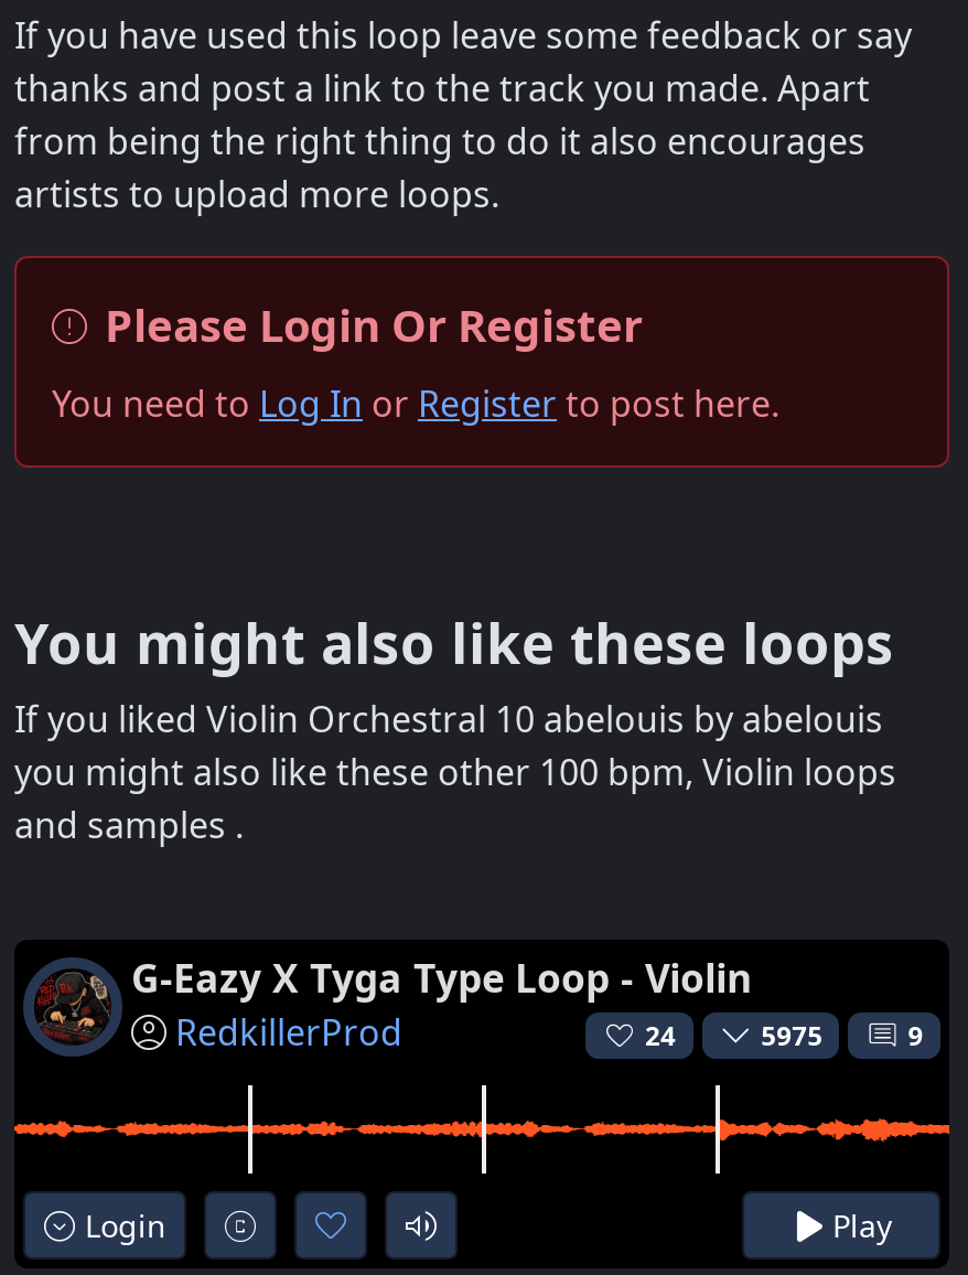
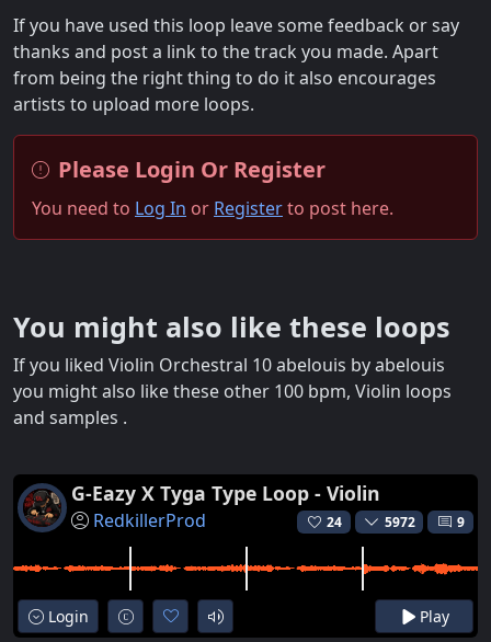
[761,1017,823,1055] 5975 -> [384,513,415,532] 5972

